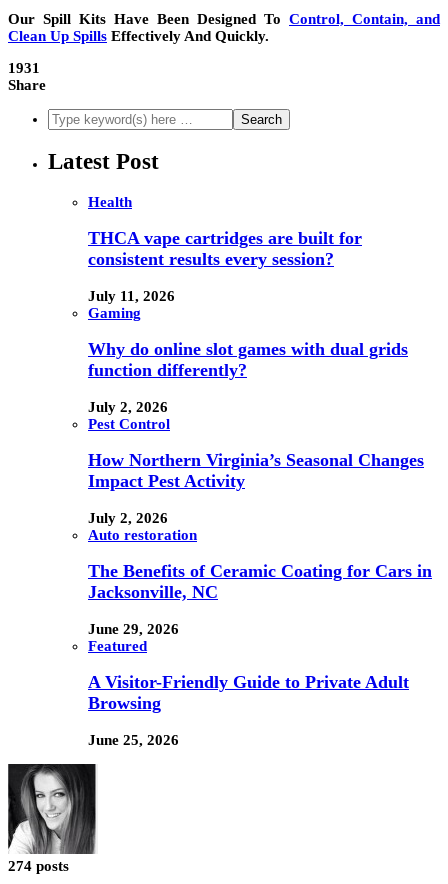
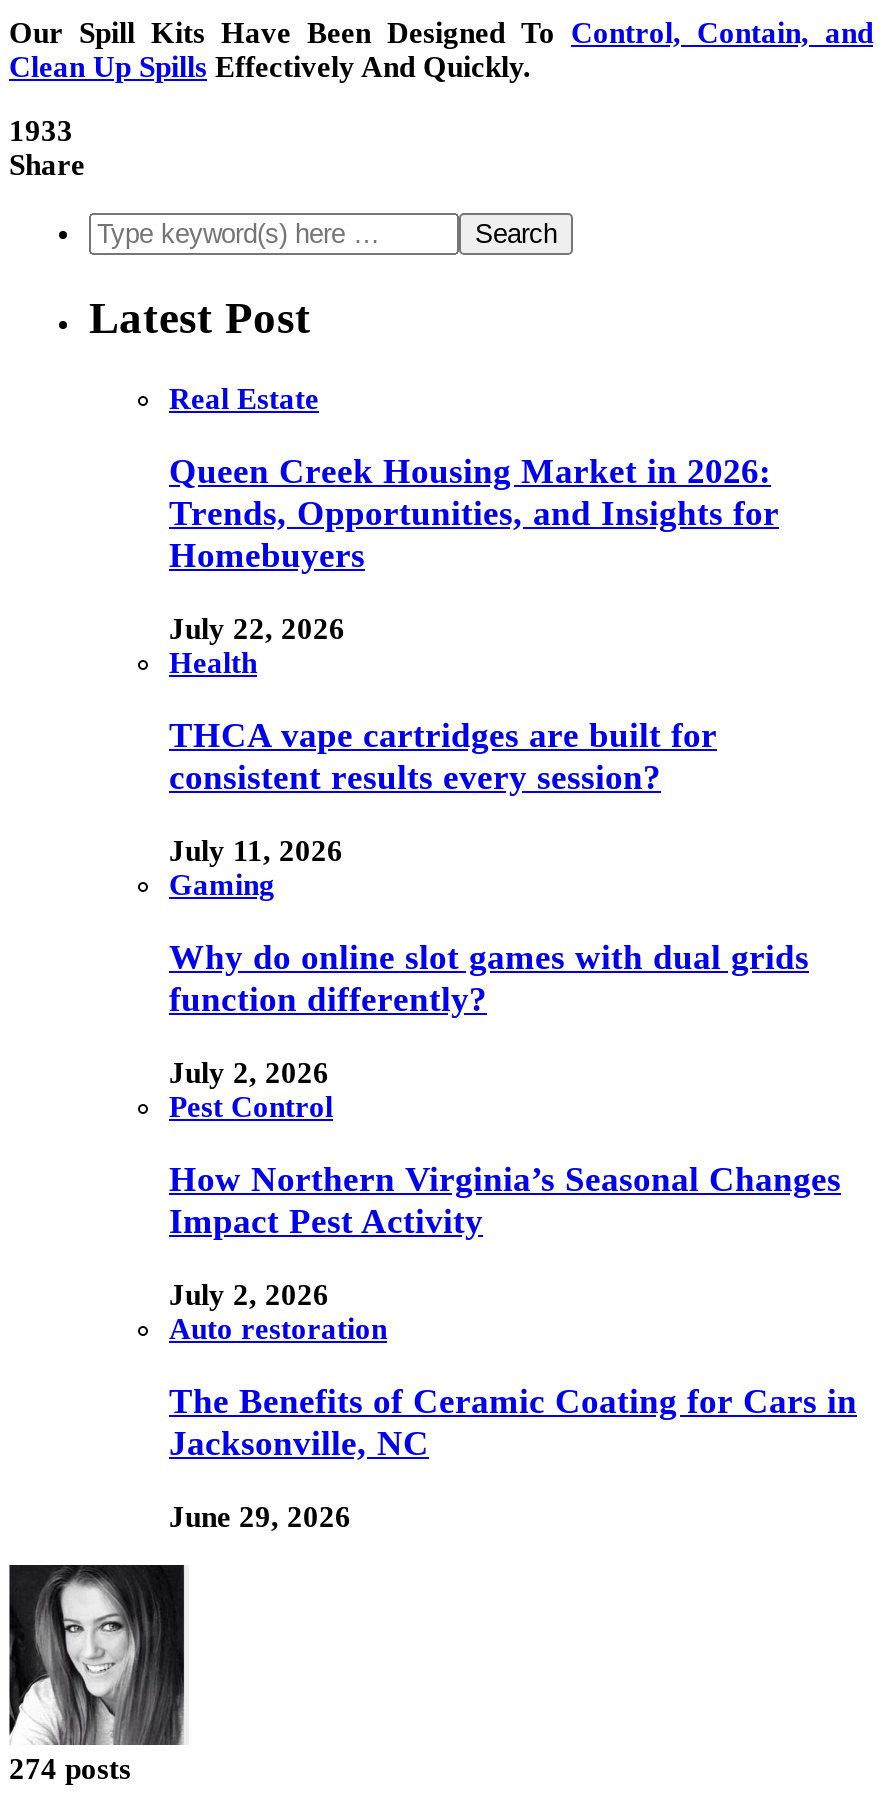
[8,60,40,76] 1931 -> [9,115,73,147] 1933
none -> [169,382,779,644] Real Estate | Queen Creek Housing Market in 2026: | Trends, Opportunities, and Insights for | Homebuyers | July 22, 2026
moved [88,193,432,637] -> [169,646,857,1533]: Health | THCA vape cartridges are built for | consistent results every session? | ... | Jacksonville, NC | June 29, 2026
[88,638,409,748] Featured | A Visitor-Friendly Guide to Private Adult | Browsing | June 25, 2026 -> none

